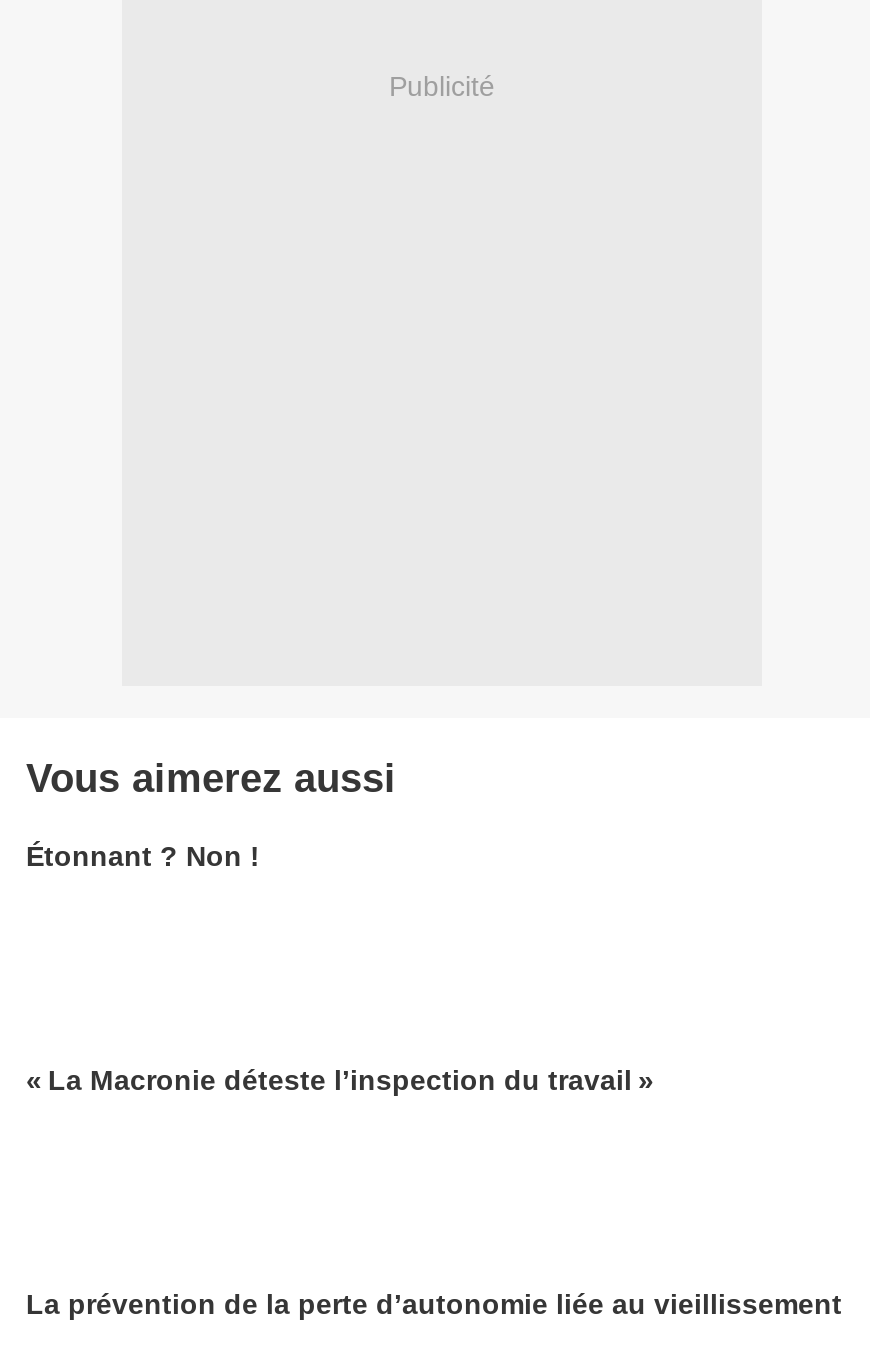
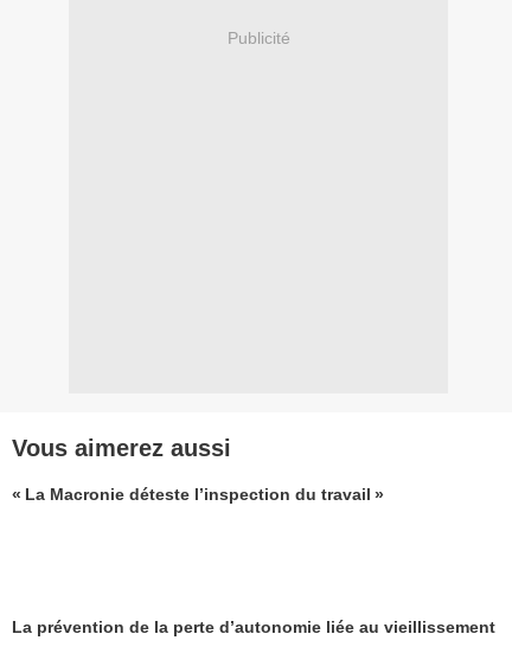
[26,840,260,872] Étonnant ? Non ! -> none

